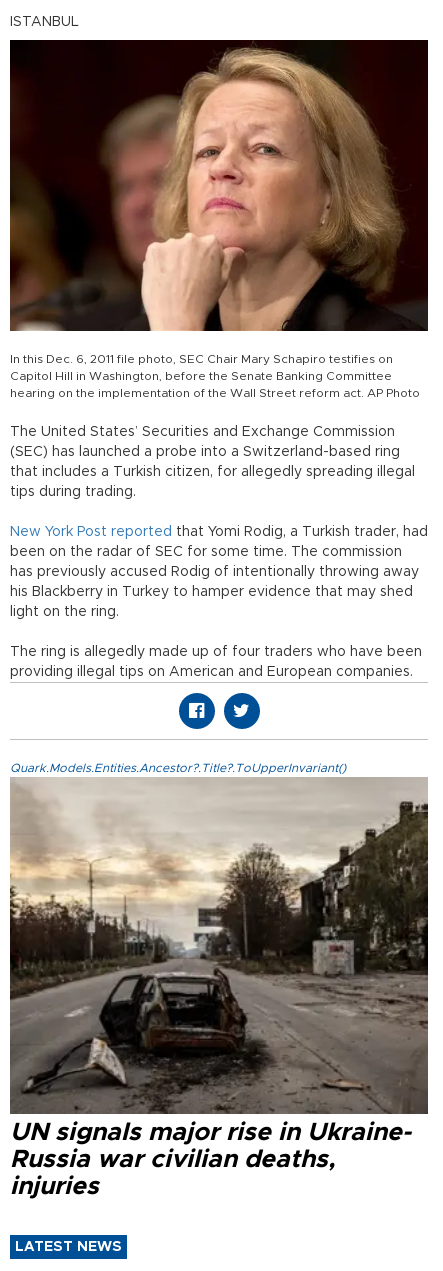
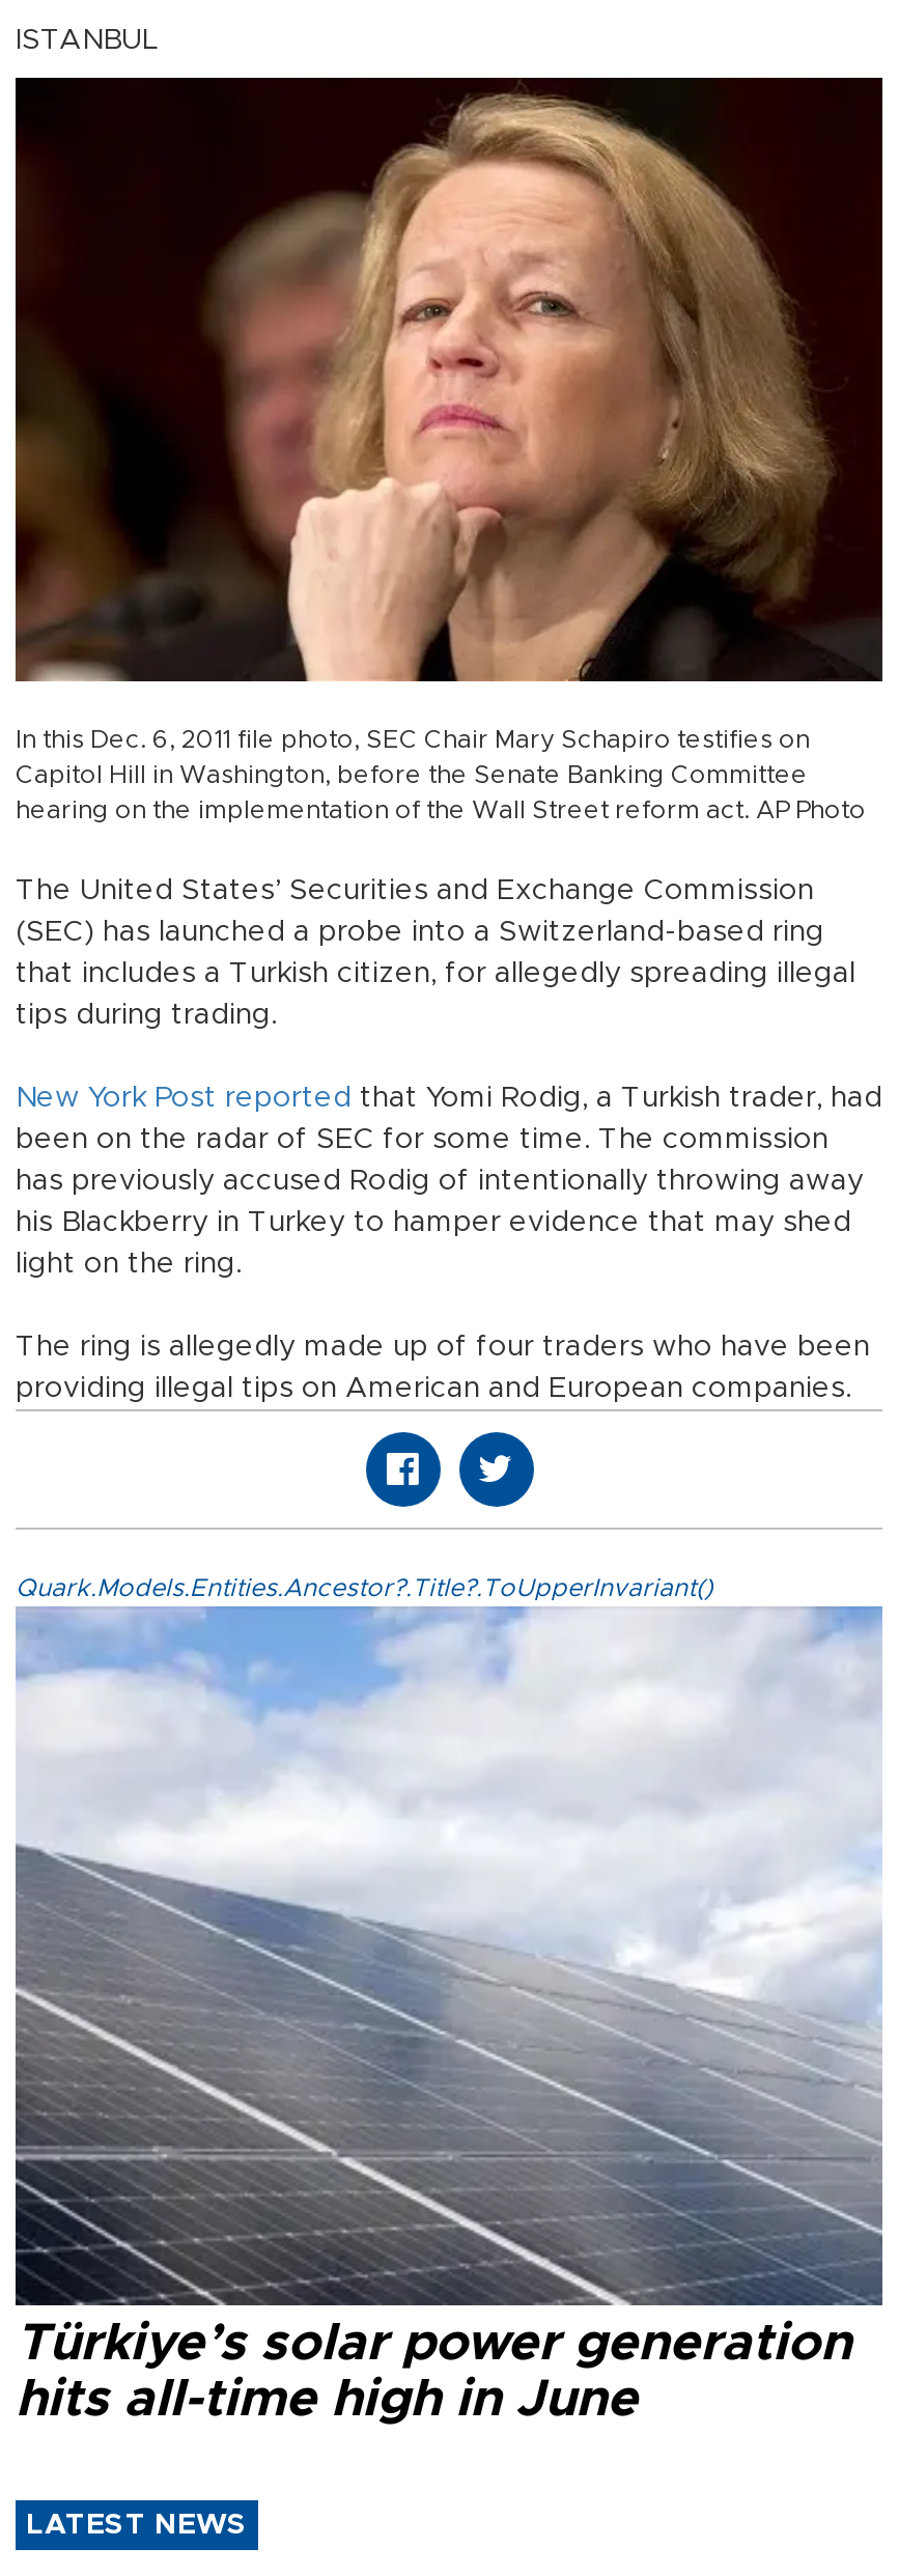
[9,777,429,1199] [image] | UN signals major rise in Ukraine- | Russia war civilian deaths, | injuries -> [16,1606,882,2425] [image] | Türkiye’s solar power generation | hits all-time high in June

